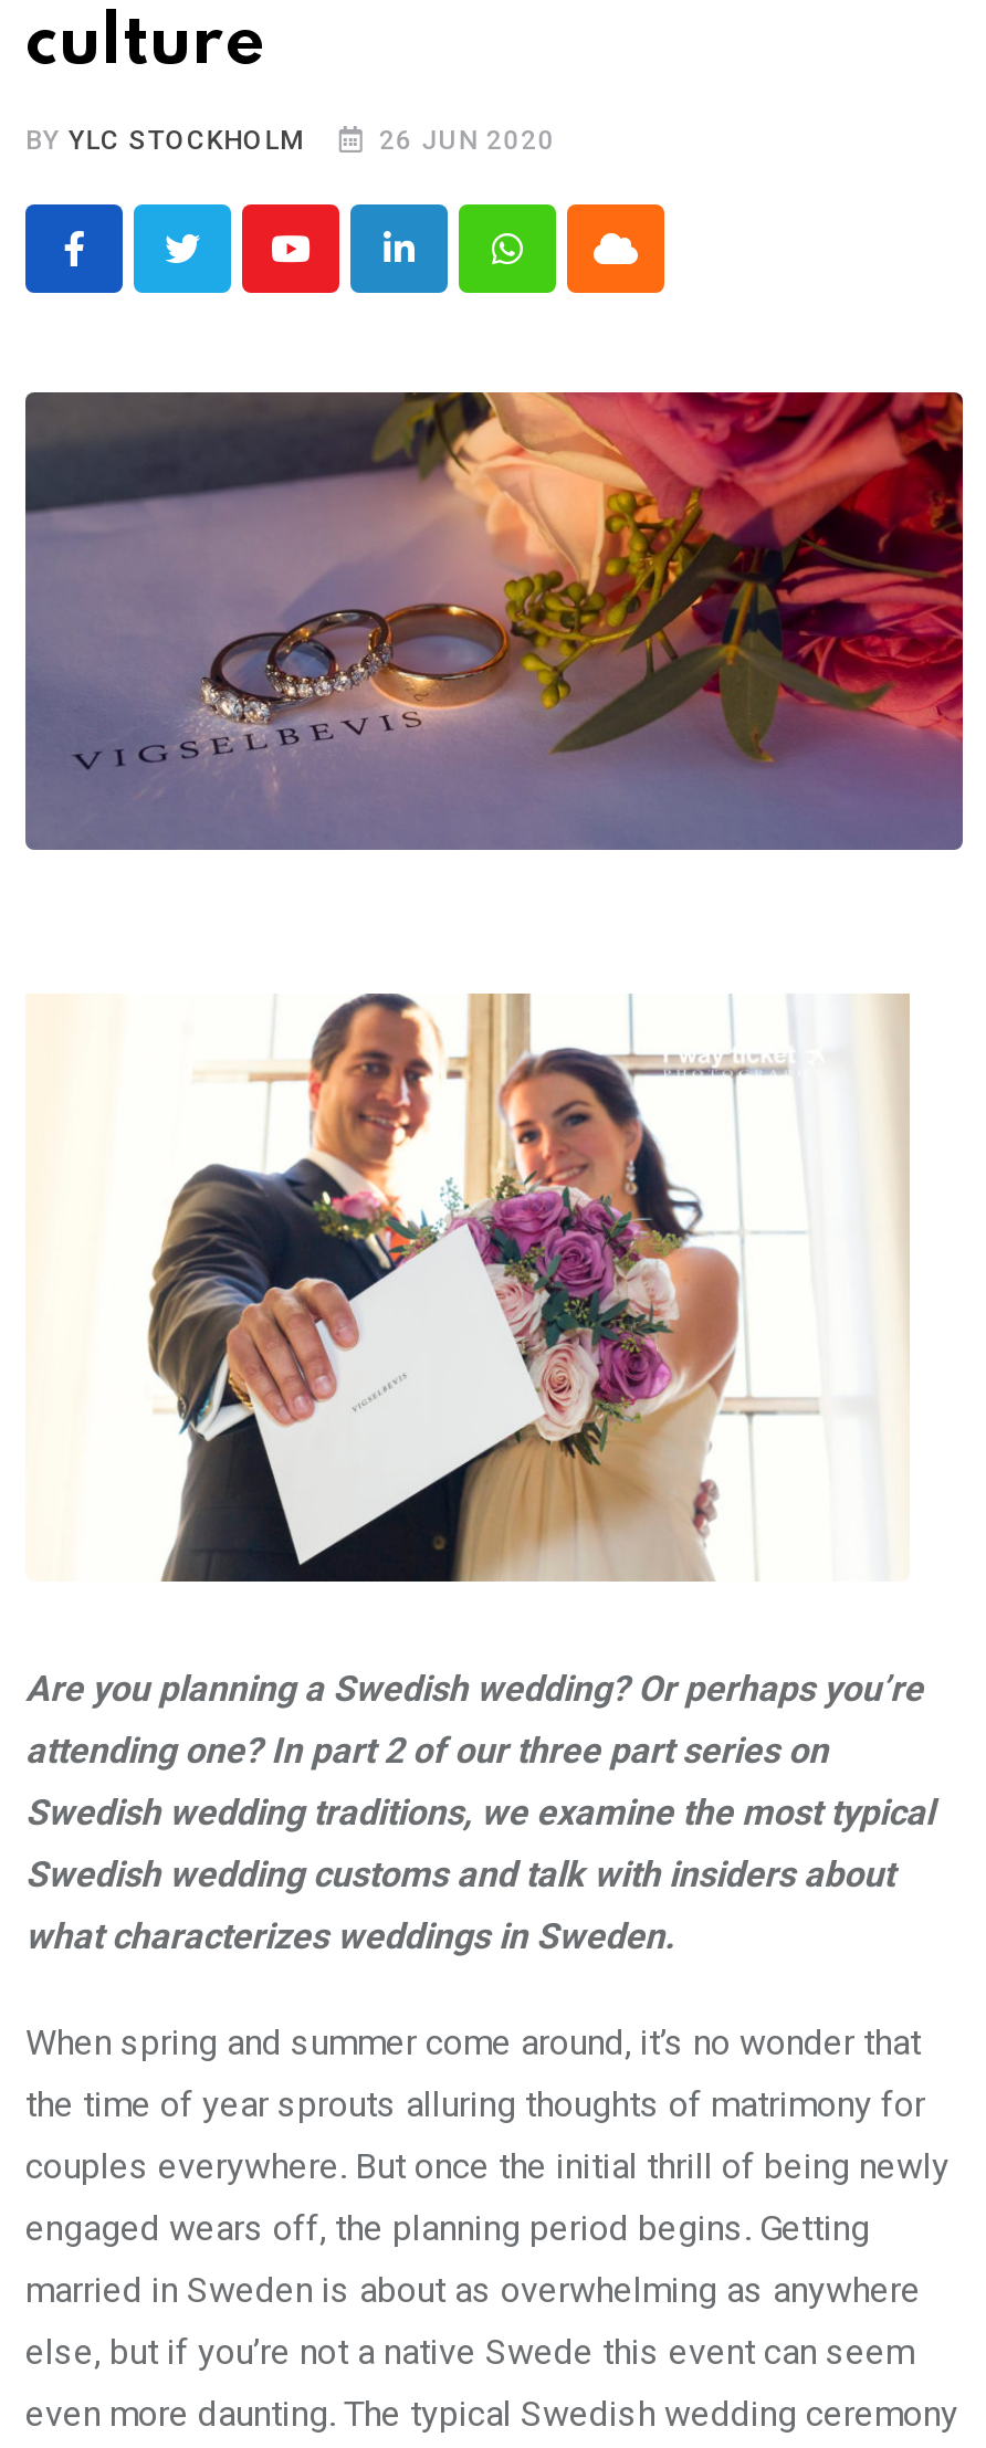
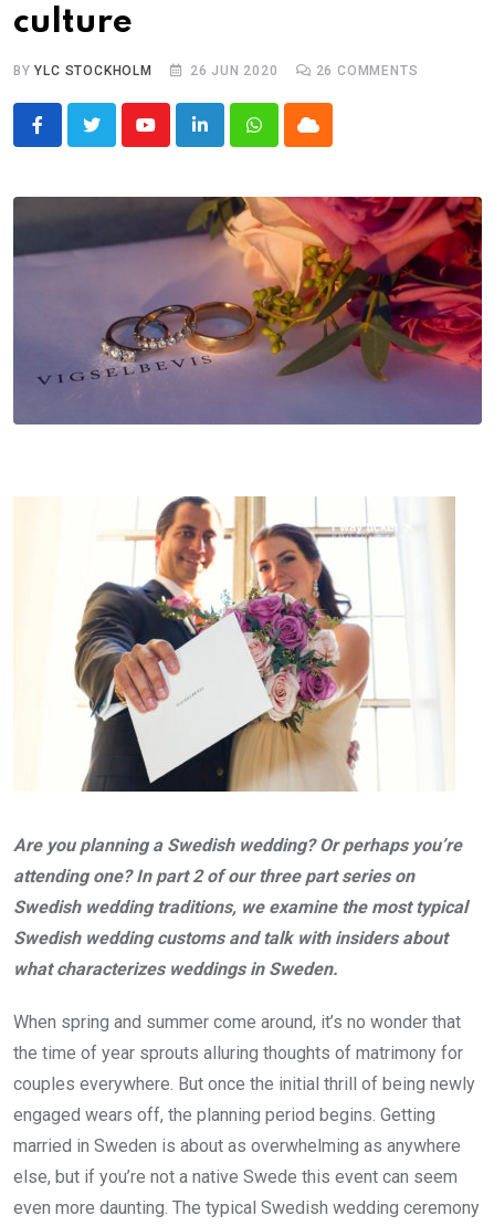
none -> [316,63,418,79] 26 COMMENTS

